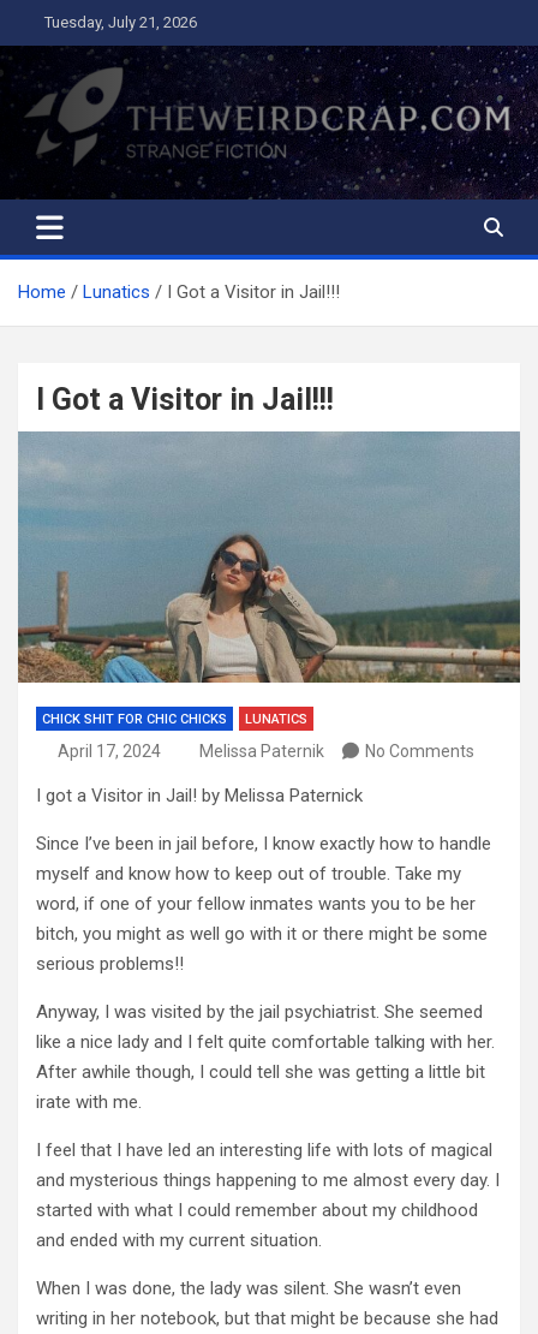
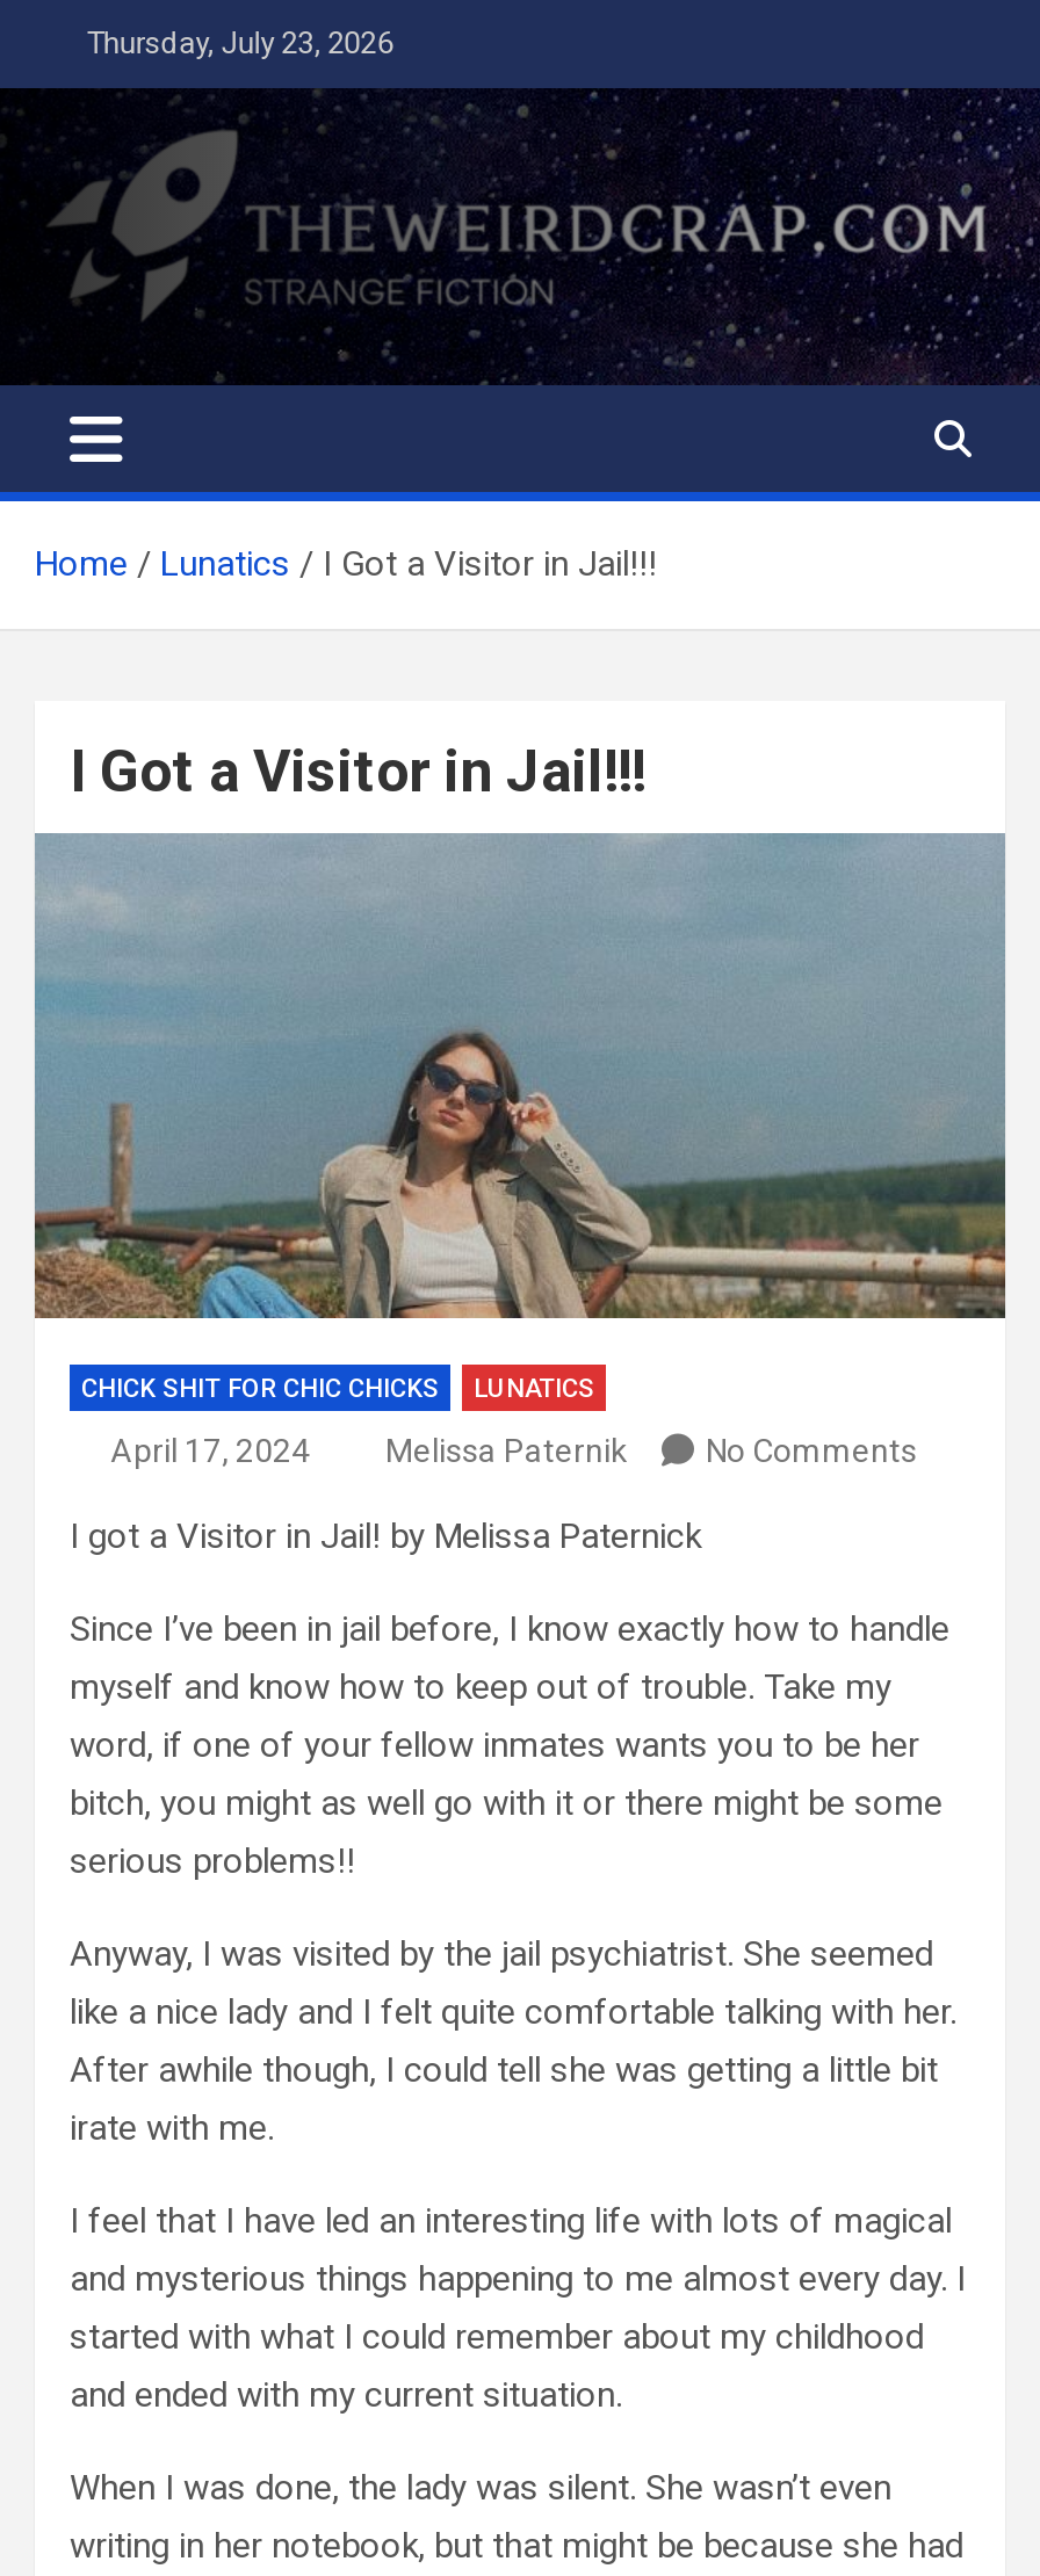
[37,13,197,31] Tuesday, July 21, 2026 -> [72,26,393,60] Thursday, July 23, 2026

